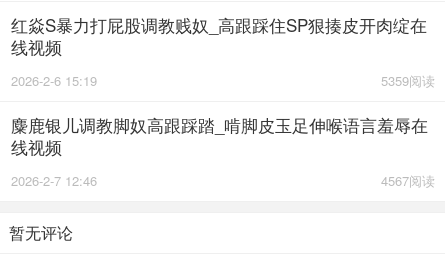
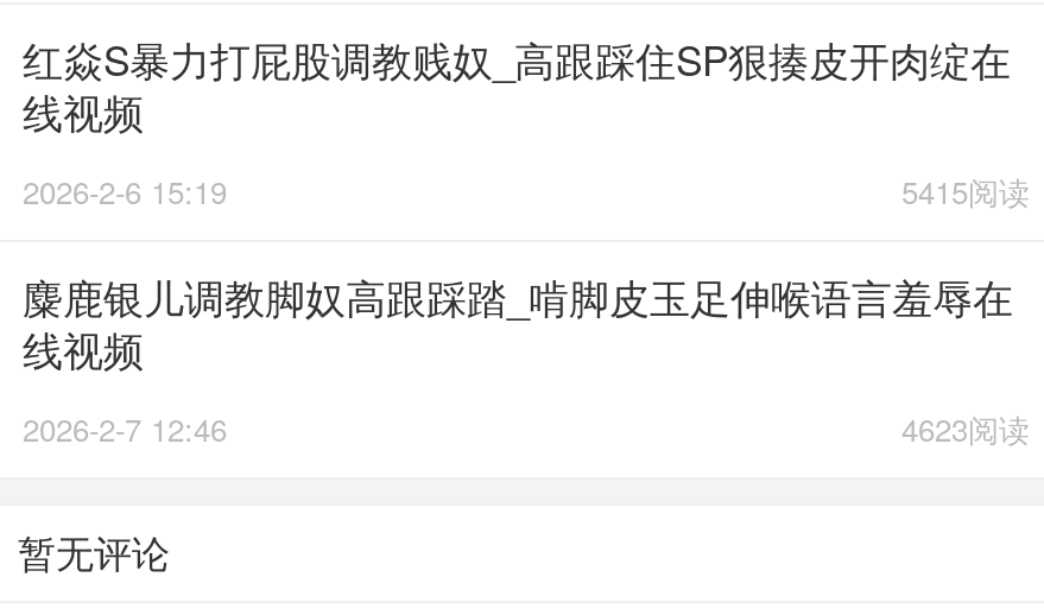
[381,71,435,90] 5359阅读 -> [901,170,1030,215] 5415阅读
[381,171,435,190] 4567阅读 -> [901,407,1030,452] 4623阅读

